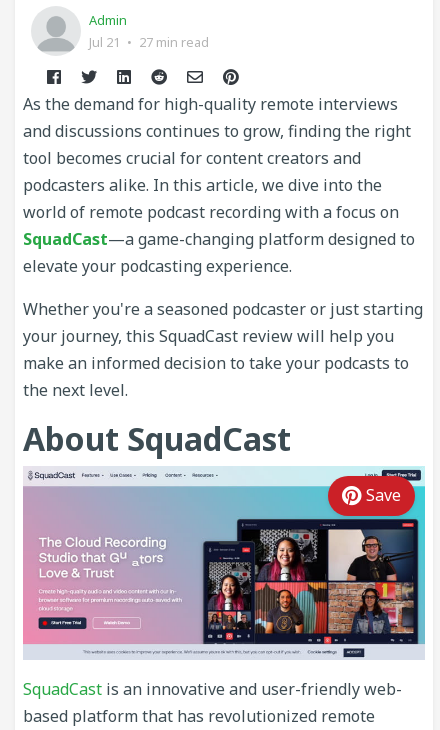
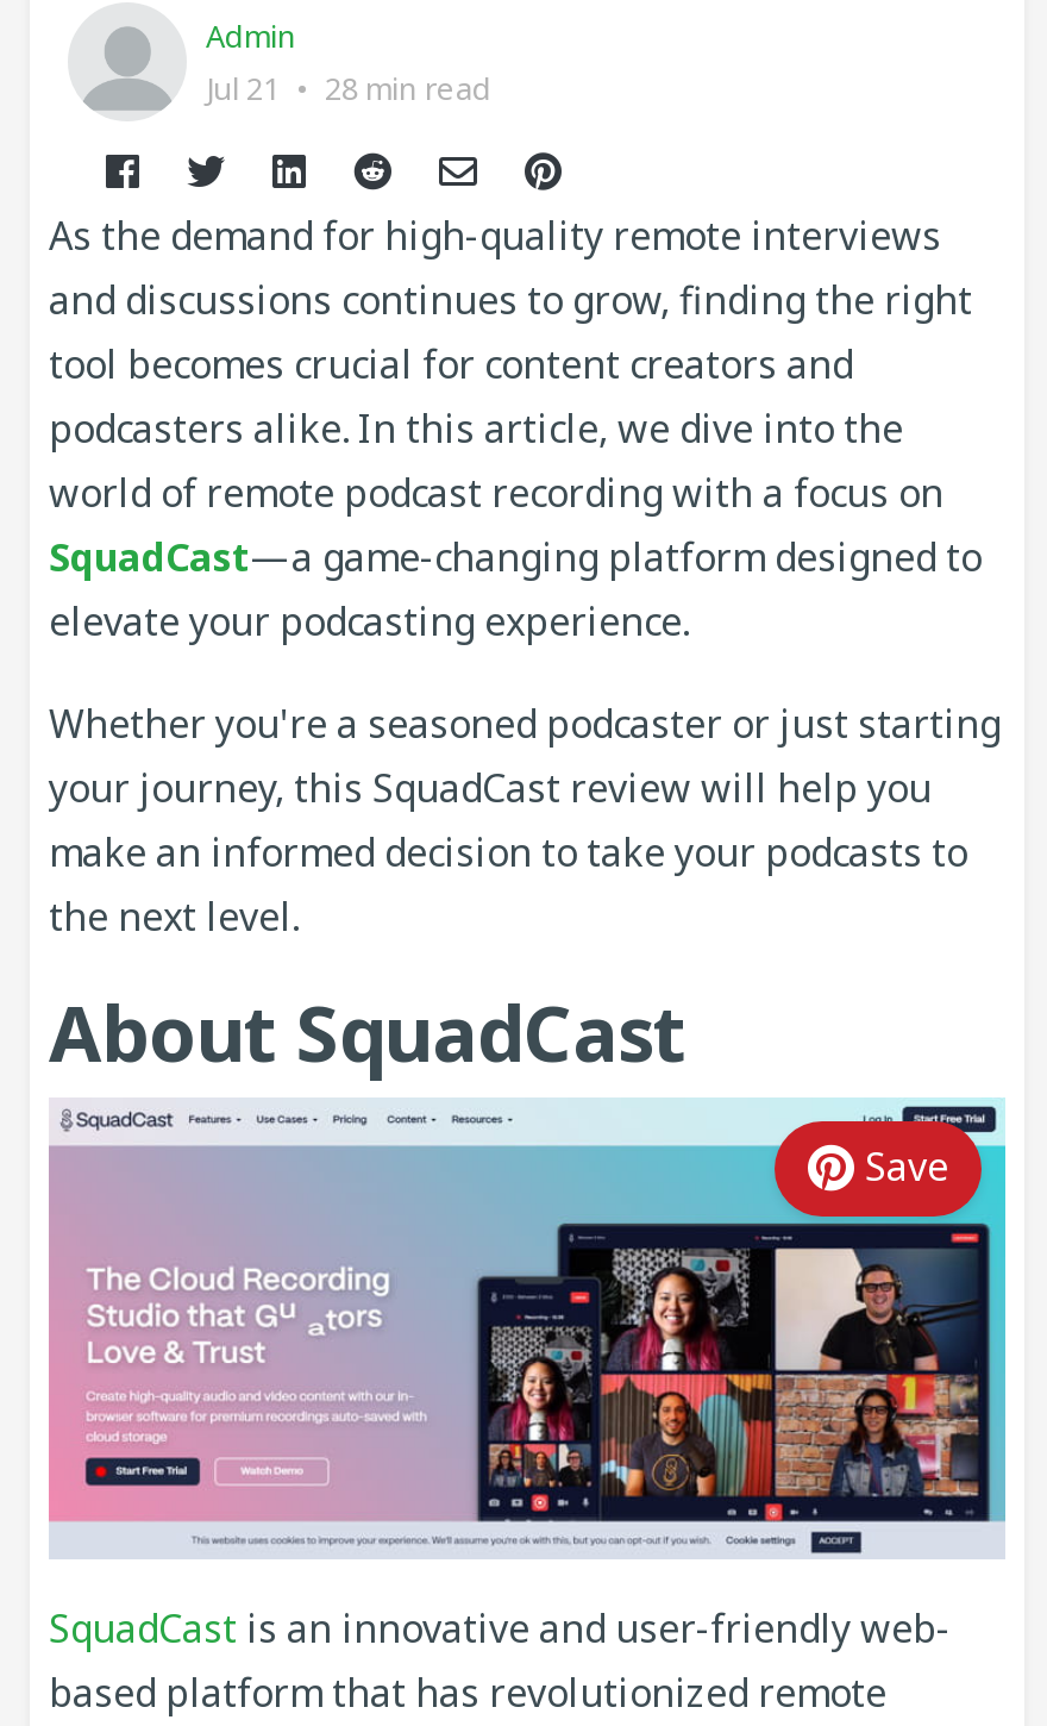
[89,33,209,51] Jul 21 • 27 min read -> [206,66,491,109] Jul 21 • 28 min read

